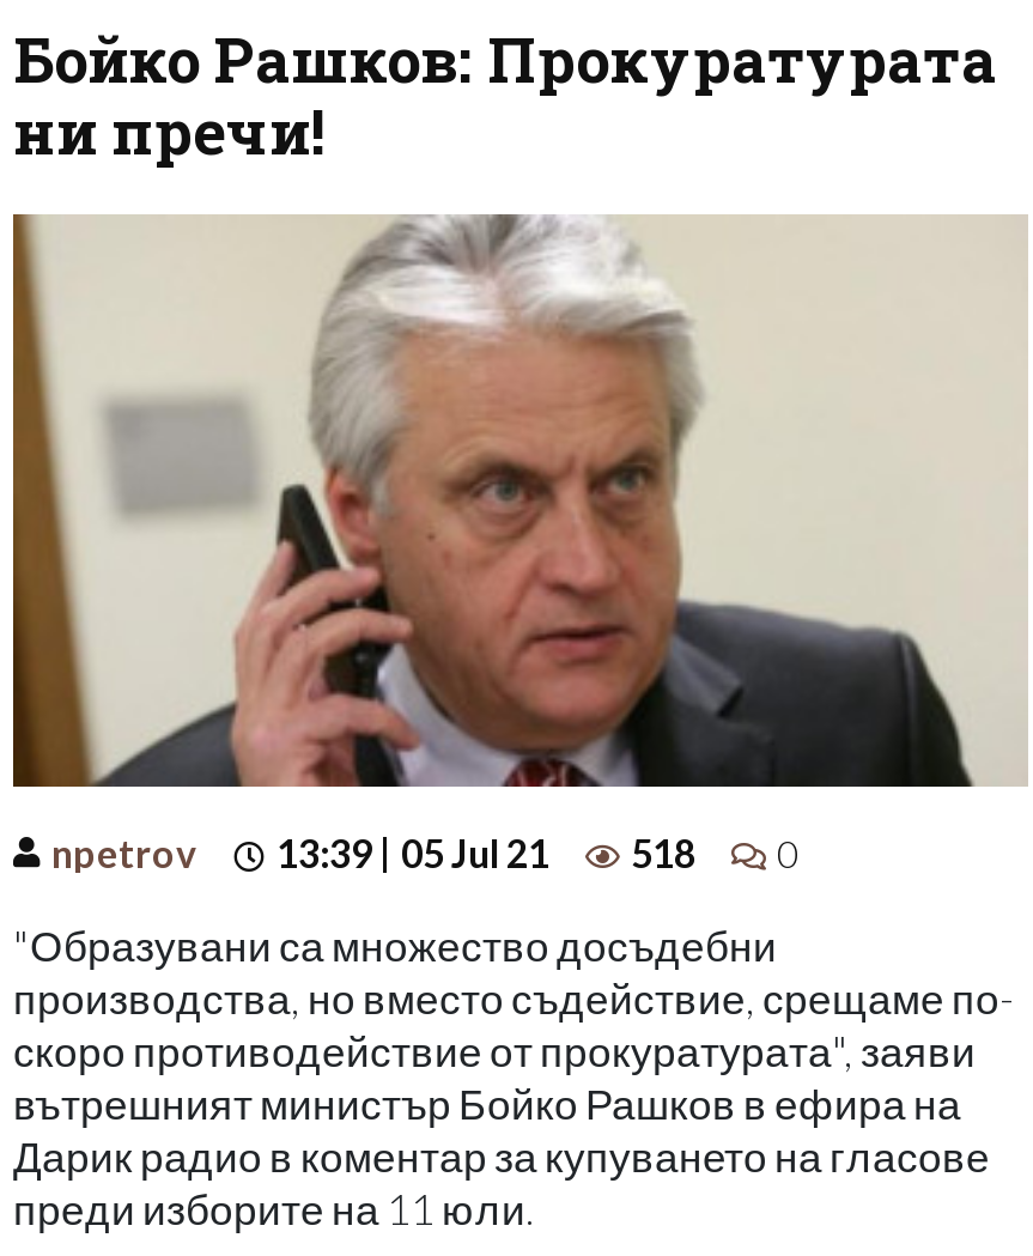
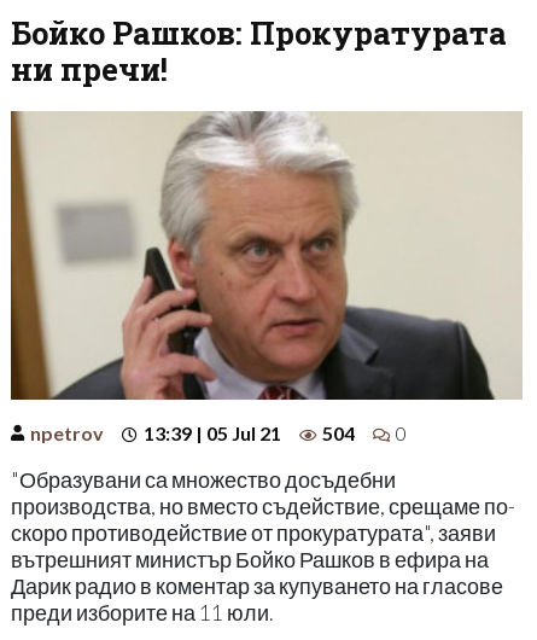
[631,829,695,874] 518 -> [322,421,355,444] 504

